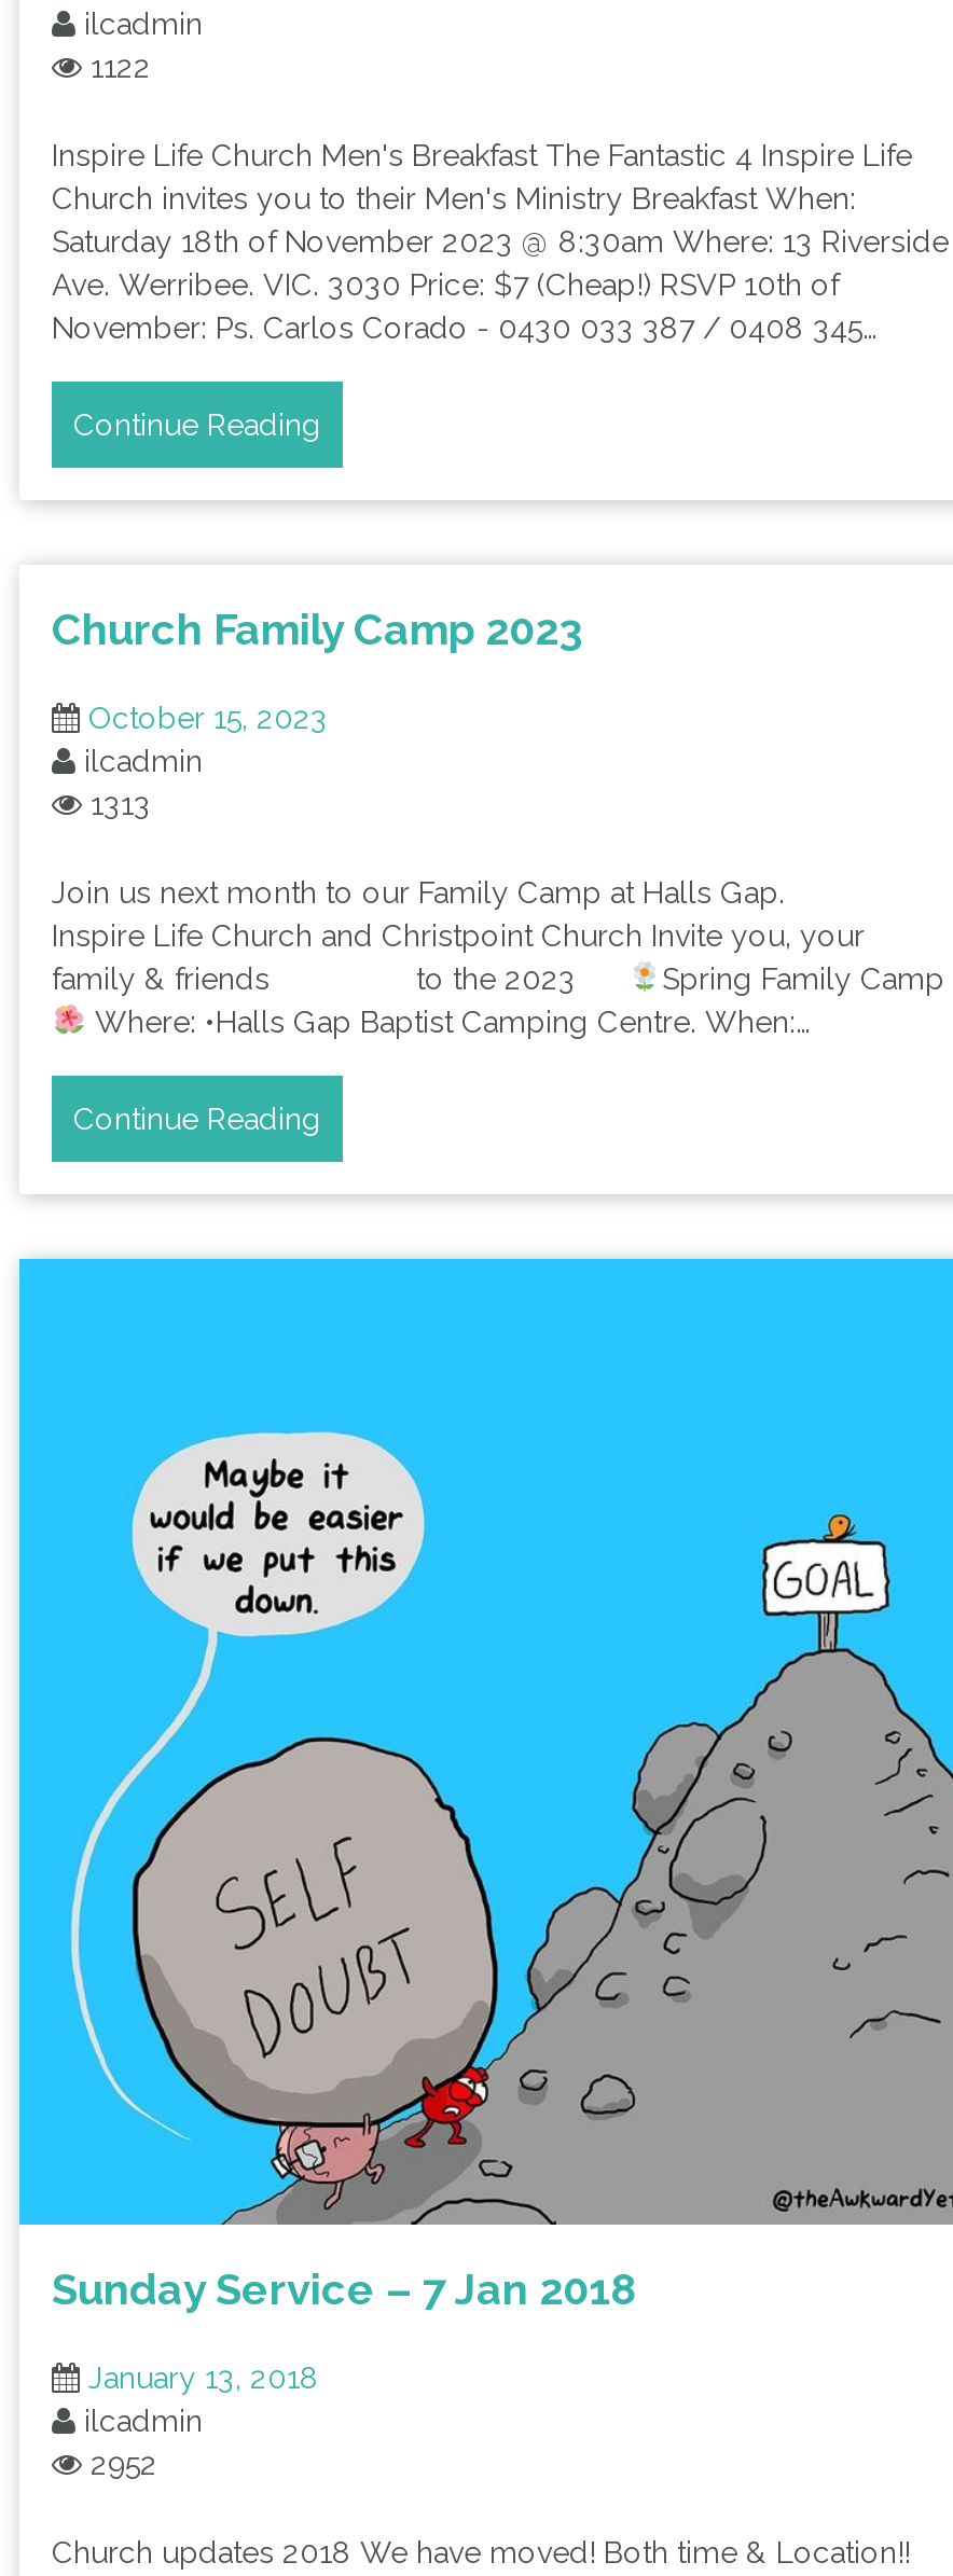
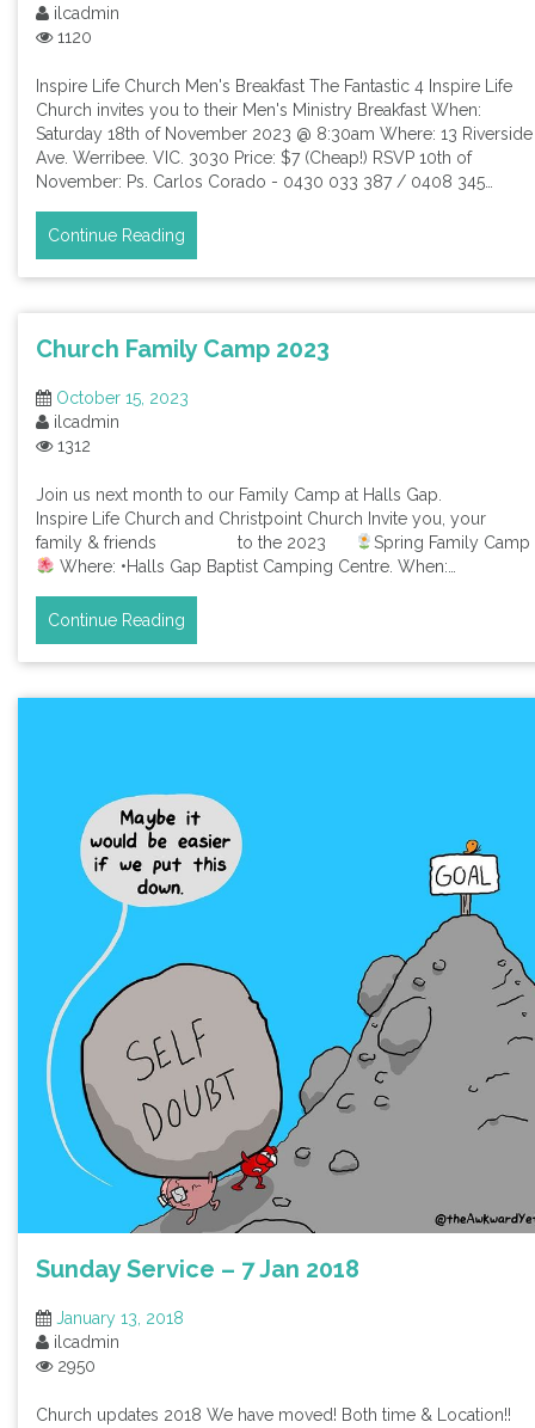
[82,49,151,83] 1122 -> [53,27,92,46] 1120
[82,786,151,821] 1313 -> [53,436,91,455] 1312
[82,2446,157,2481] 2952 -> [53,1356,96,1375] 2950

